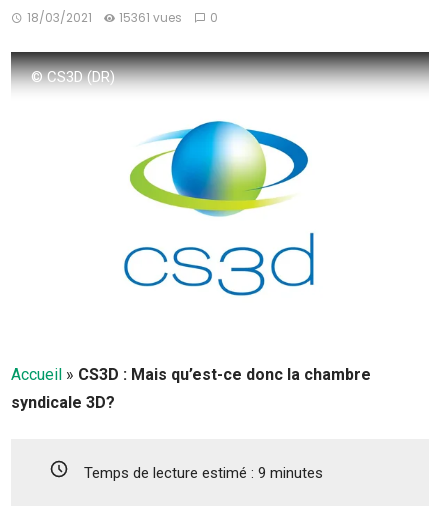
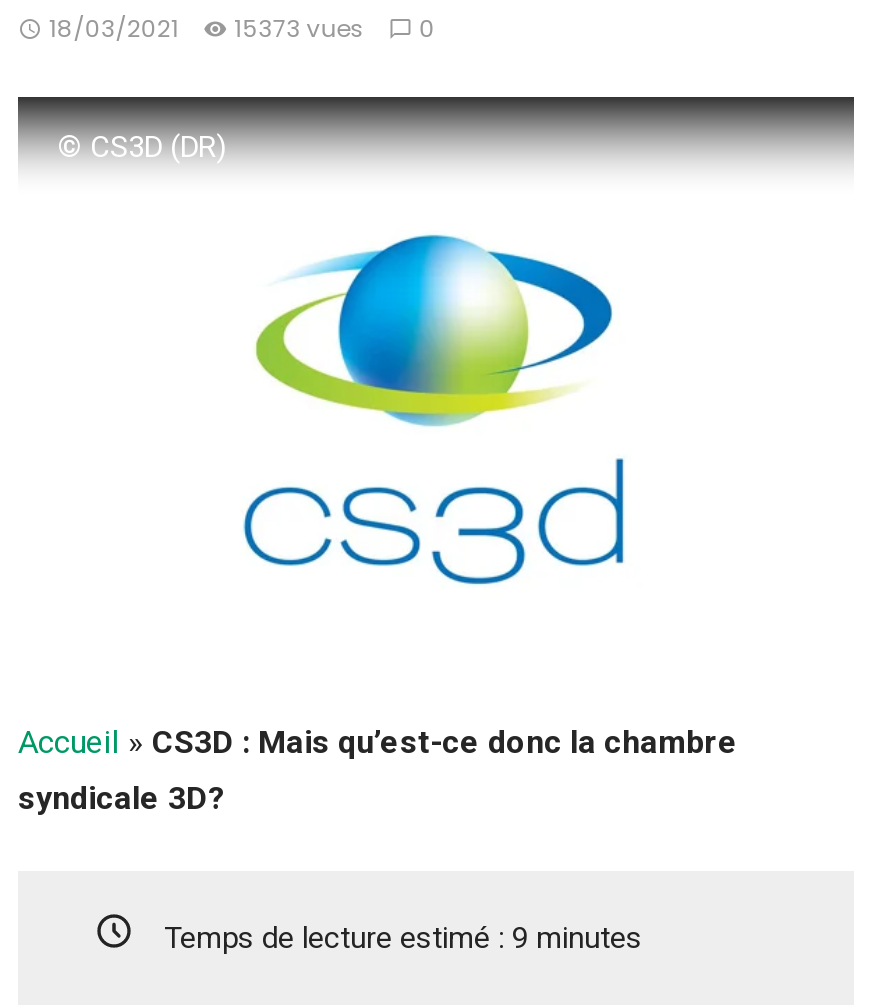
[27,9,218,26] 18/03/2021 15361 vues 0 -> [49,11,436,45] 18/03/2021 15373 vues 0

